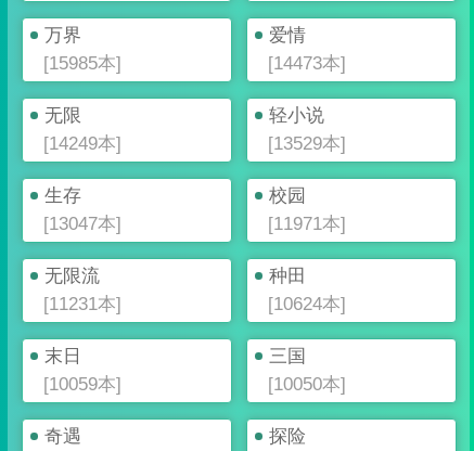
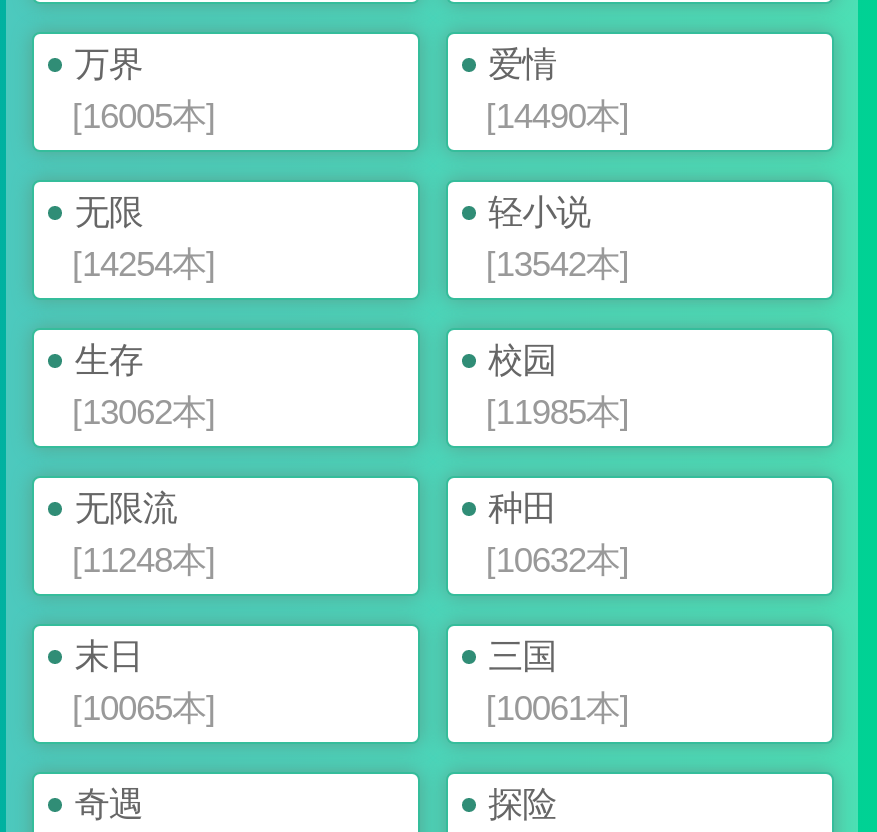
[43,52,121,74] [15985本] -> [72,96,216,136] [16005本]
[268,52,346,74] [14473本] -> [486,96,630,136] [14490本]
[43,132,121,154] [14249本] -> [72,244,216,284] [14254本]
[268,132,346,154] [13529本] -> [486,244,630,284] [13542本]
[43,212,121,234] [13047本] -> [72,392,216,432] [13062本]
[268,212,346,234] [11971本] -> [486,392,630,432] [11985本]
[43,292,121,314] [11231本] -> [72,540,216,580] [11248本]
[268,292,346,314] [10624本] -> [486,540,630,580] [10632本]
[43,373,121,394] [10059本] -> [72,688,216,728] [10065本]
[268,373,346,394] [10050本] -> [486,688,630,728] [10061本]

